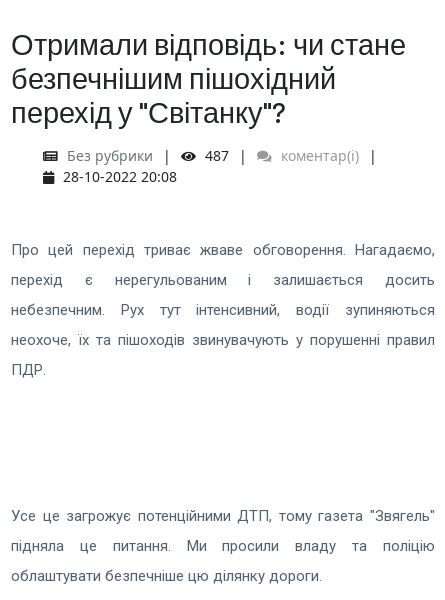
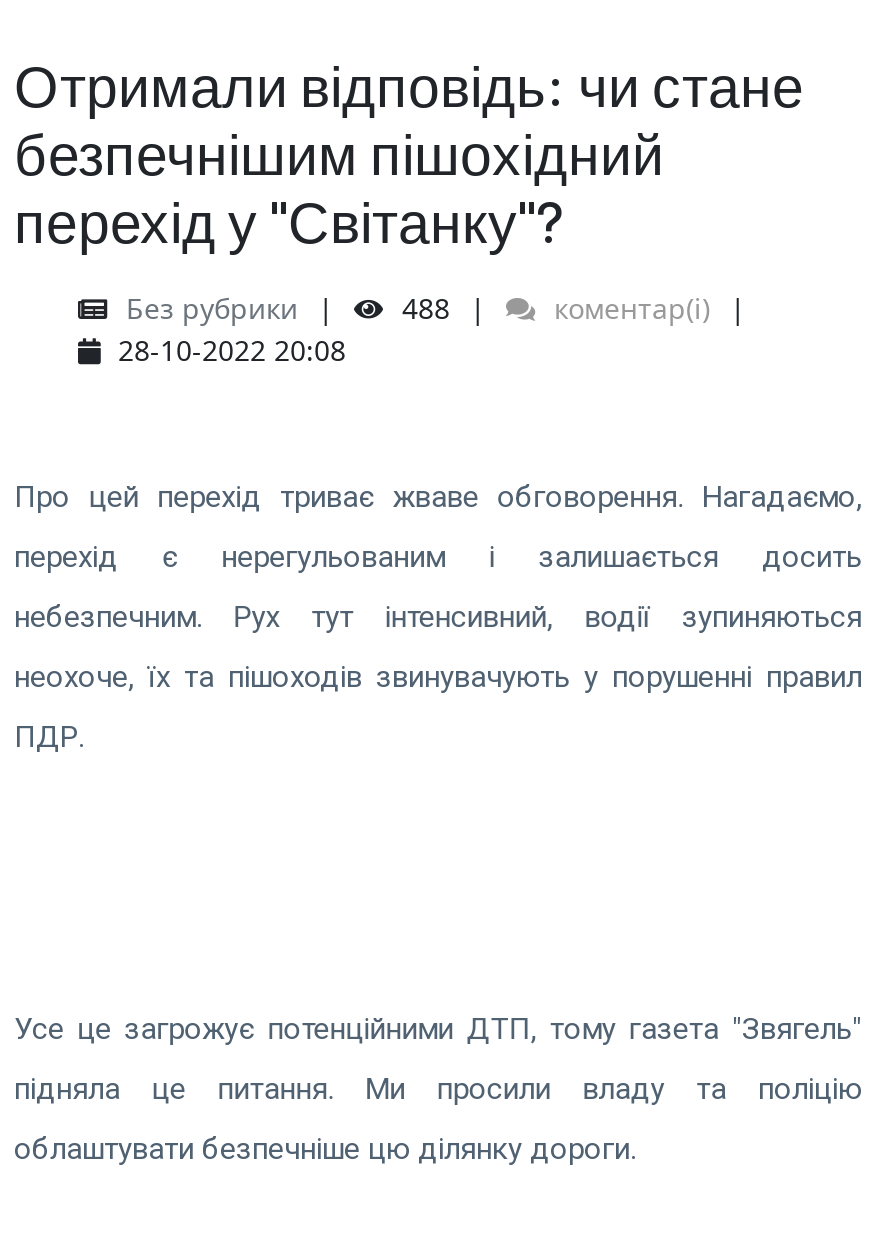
[201,146,229,165] 487 -> [394,289,450,327] 488

